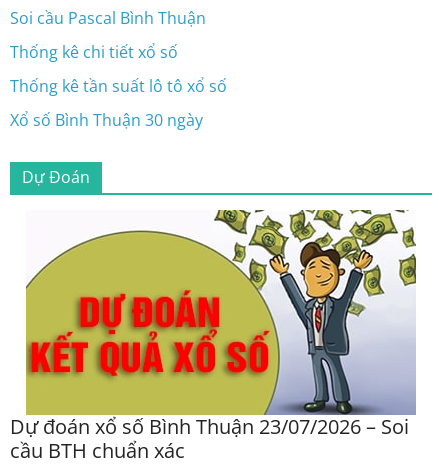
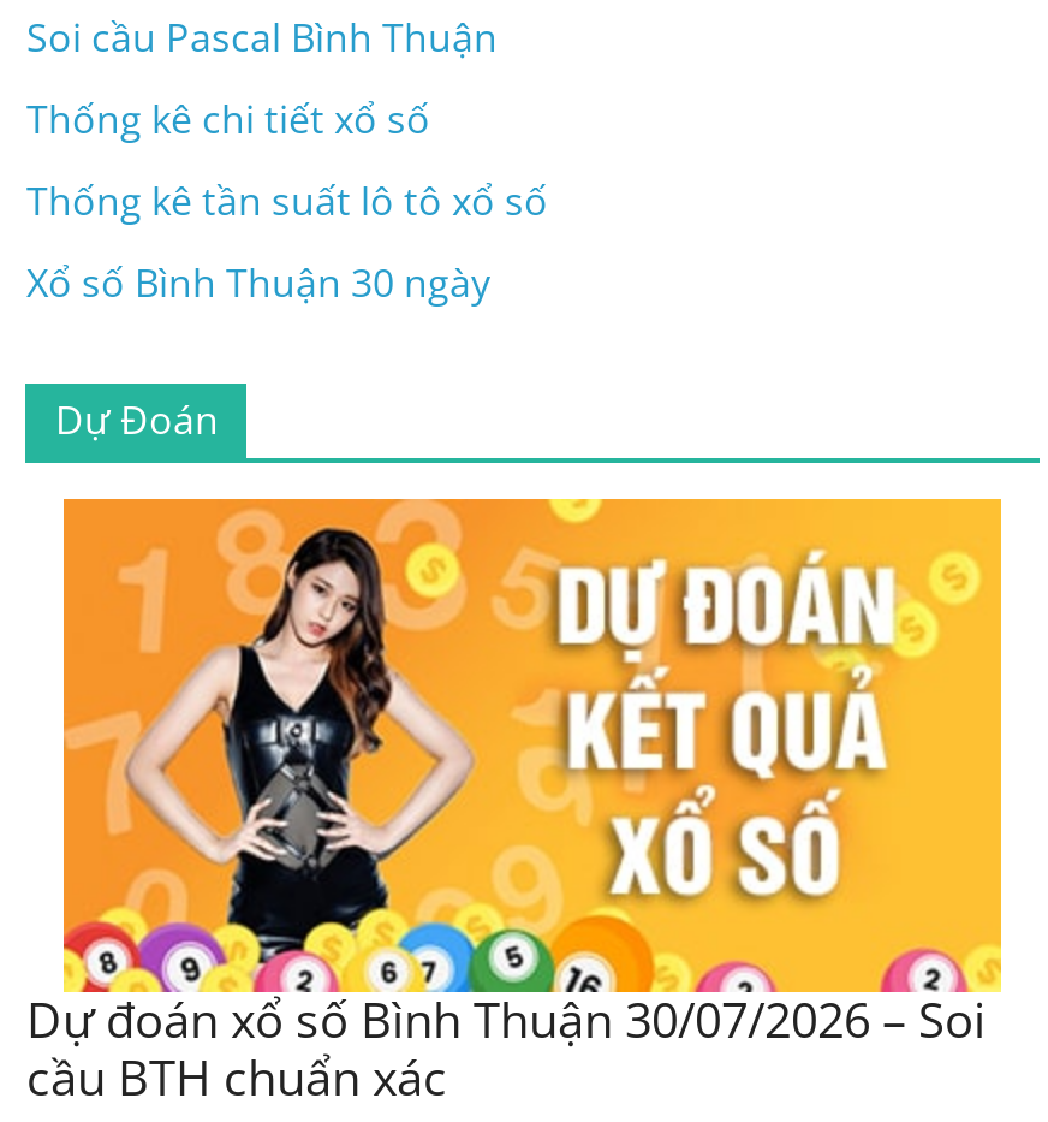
[10,209,417,440] [image] | Dự đoán xổ số Bình Thuận 23/07/2026 – Soi -> [26,497,1004,1052] [image] | Dự đoán xổ số Bình Thuận 30/07/2026 – Soi

